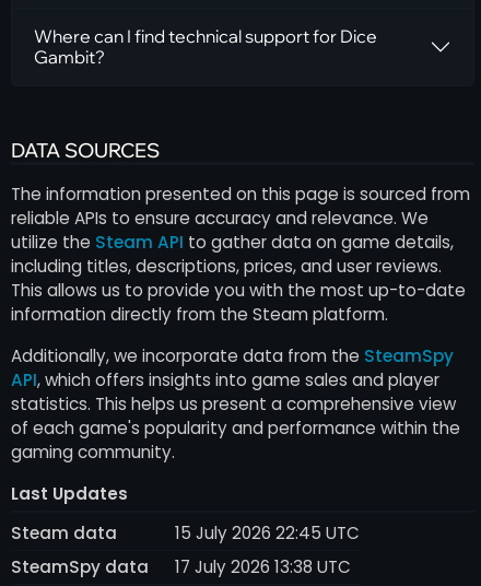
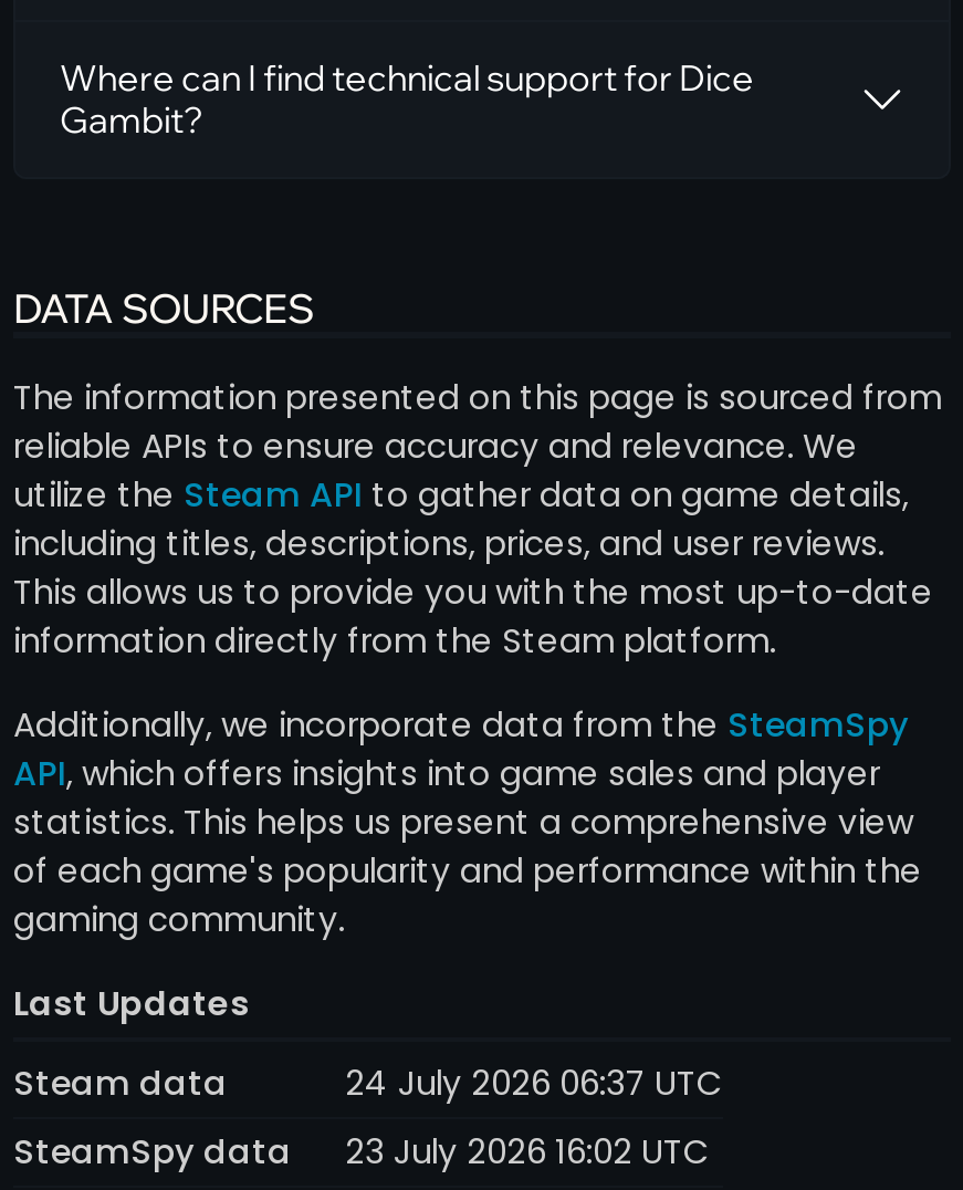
[175,521,360,544] 15 July 2026 22:45 UTC -> [345,1059,723,1106] 24 July 2026 06:37 UTC
[11,555,351,578] SteamSpy data 17 July 2026 13:38 UTC -> [13,1128,710,1175] SteamSpy data 23 July 2026 16:02 UTC

